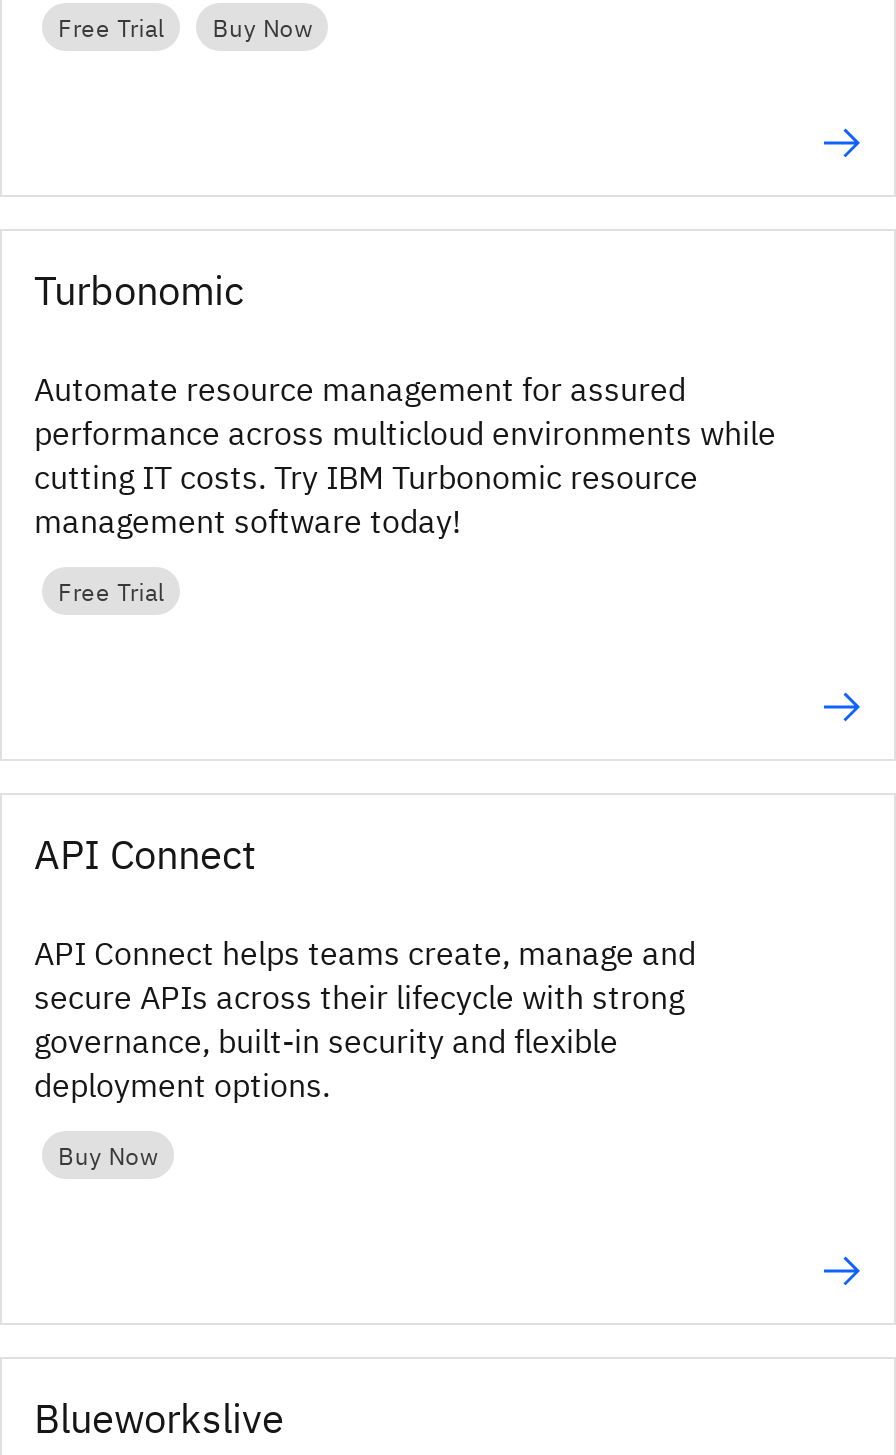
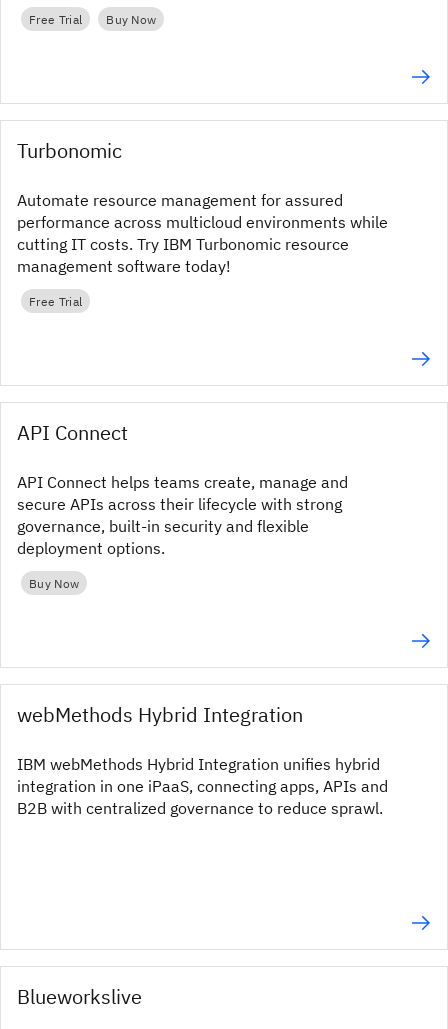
none -> [17,701,388,818] webMethods Hybrid Integration | IBM webMethods Hybrid Integration unifies hybrid | integration in one iPaaS, connecting apps, APIs and | B2B with centralized governance to reduce sprawl.

